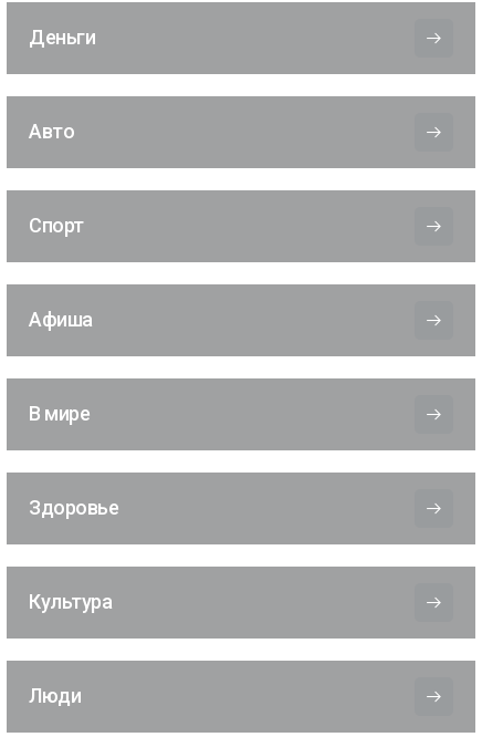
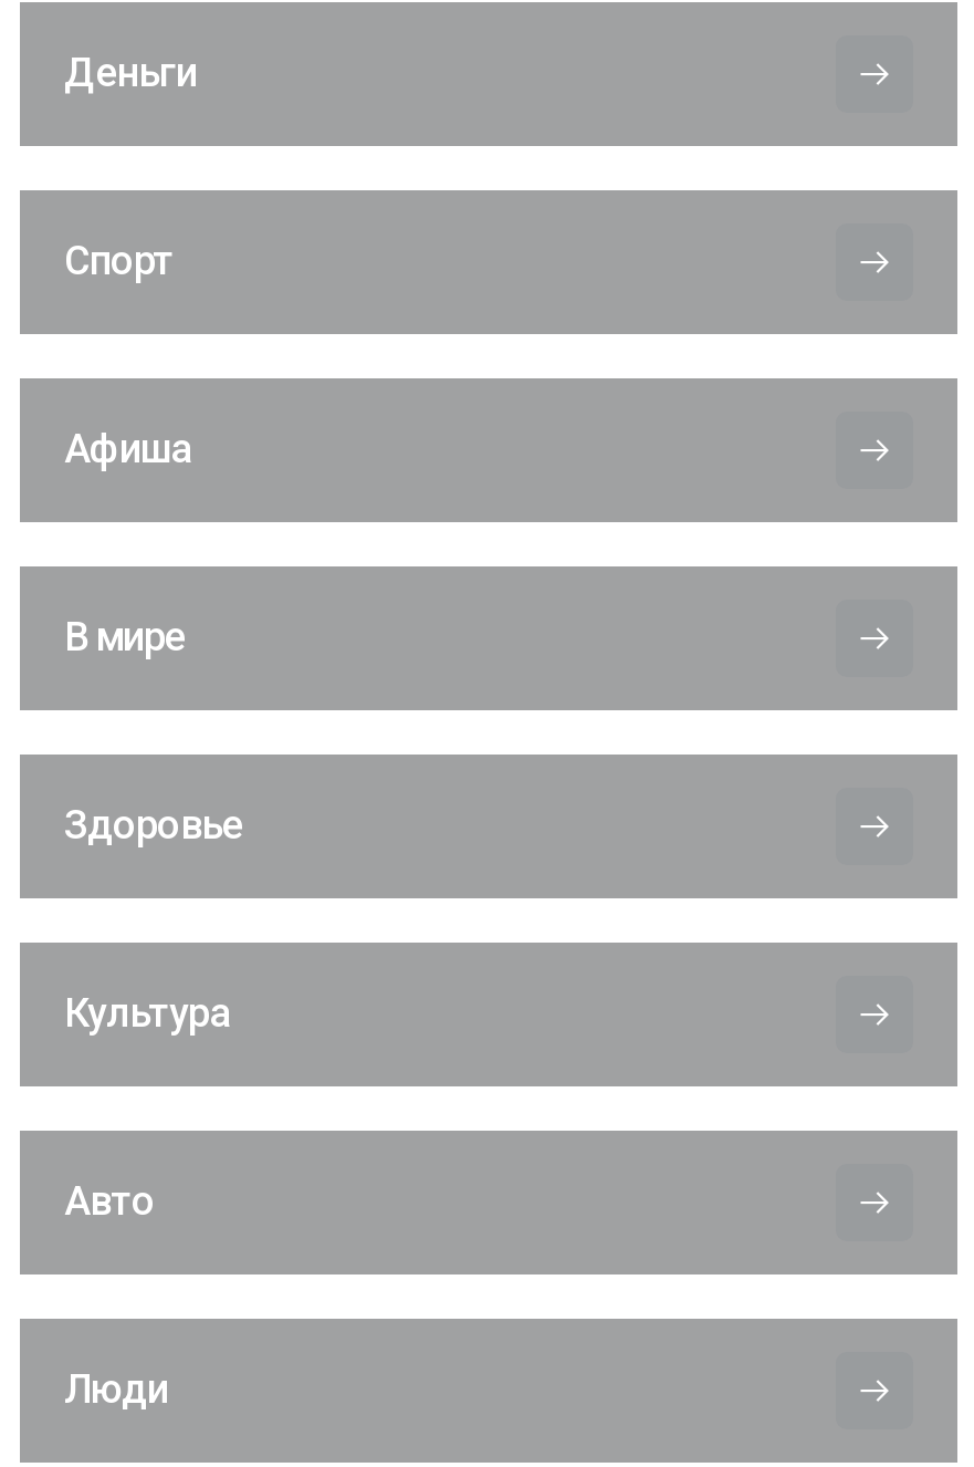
moved [29,120,74,143] -> [64,1178,155,1224]: Авто
moved [29,214,118,613] -> [64,237,243,1036]: Спорт | Афиша | В мире | Здоровье | Культура

